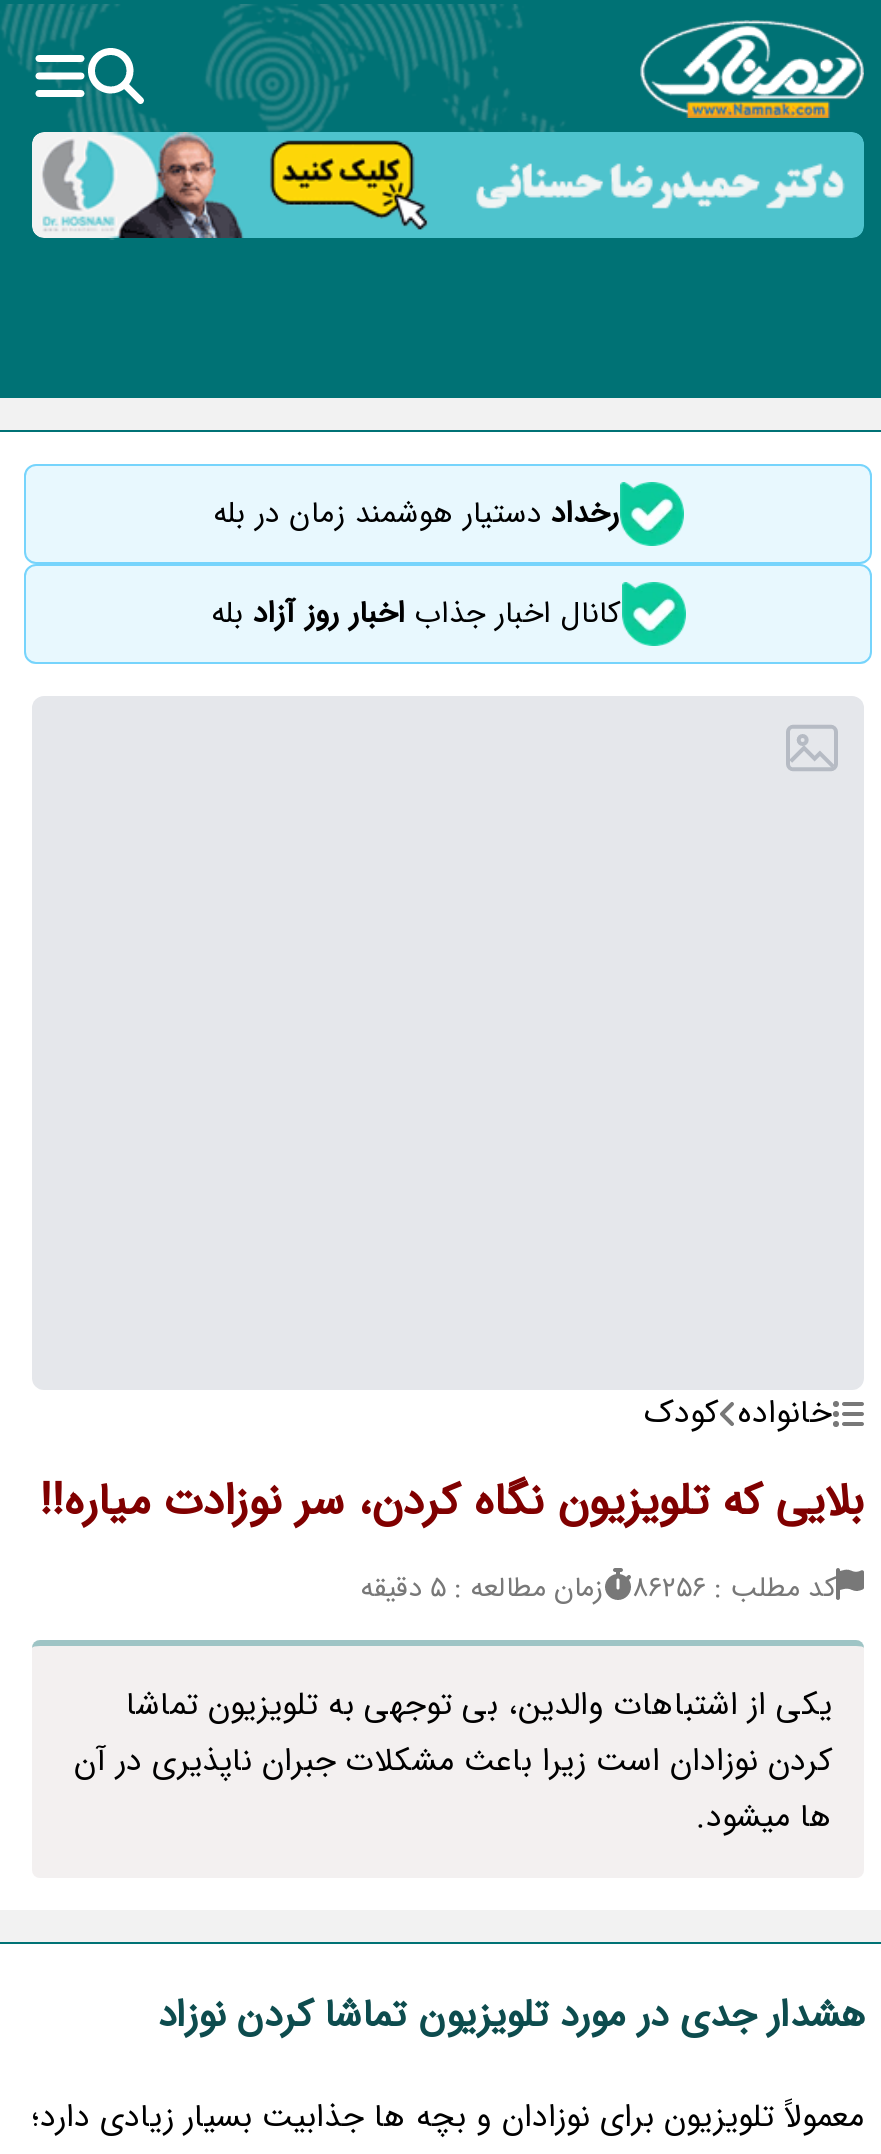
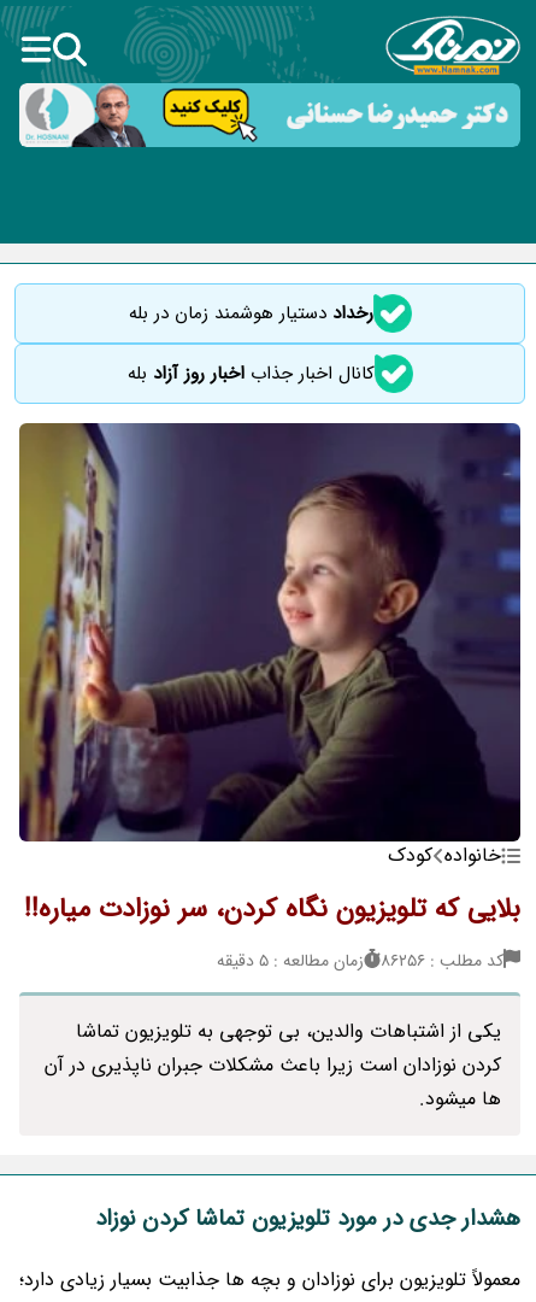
none -> [18,422,522,843] [image]

